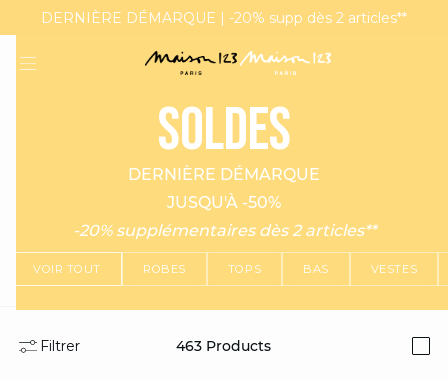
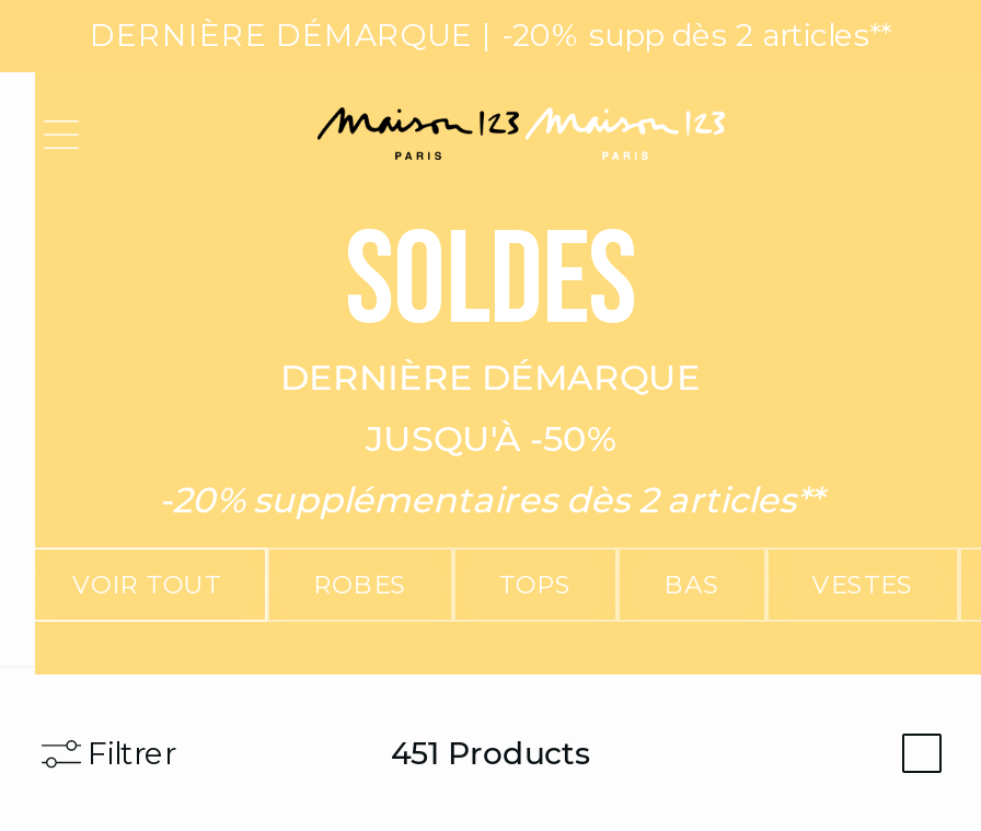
[176,337,271,355] 463 Products -> [391,734,590,773] 451 Products

